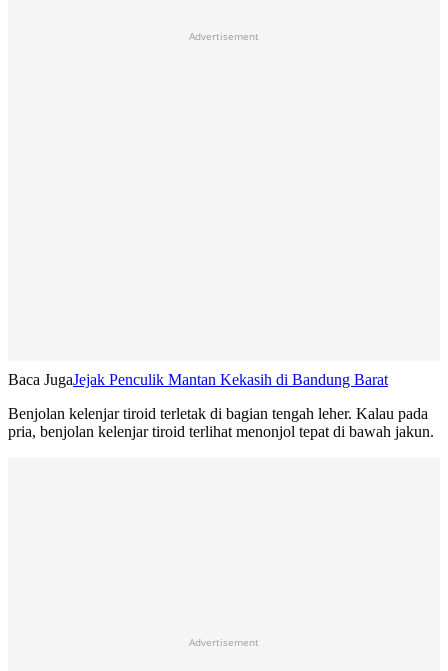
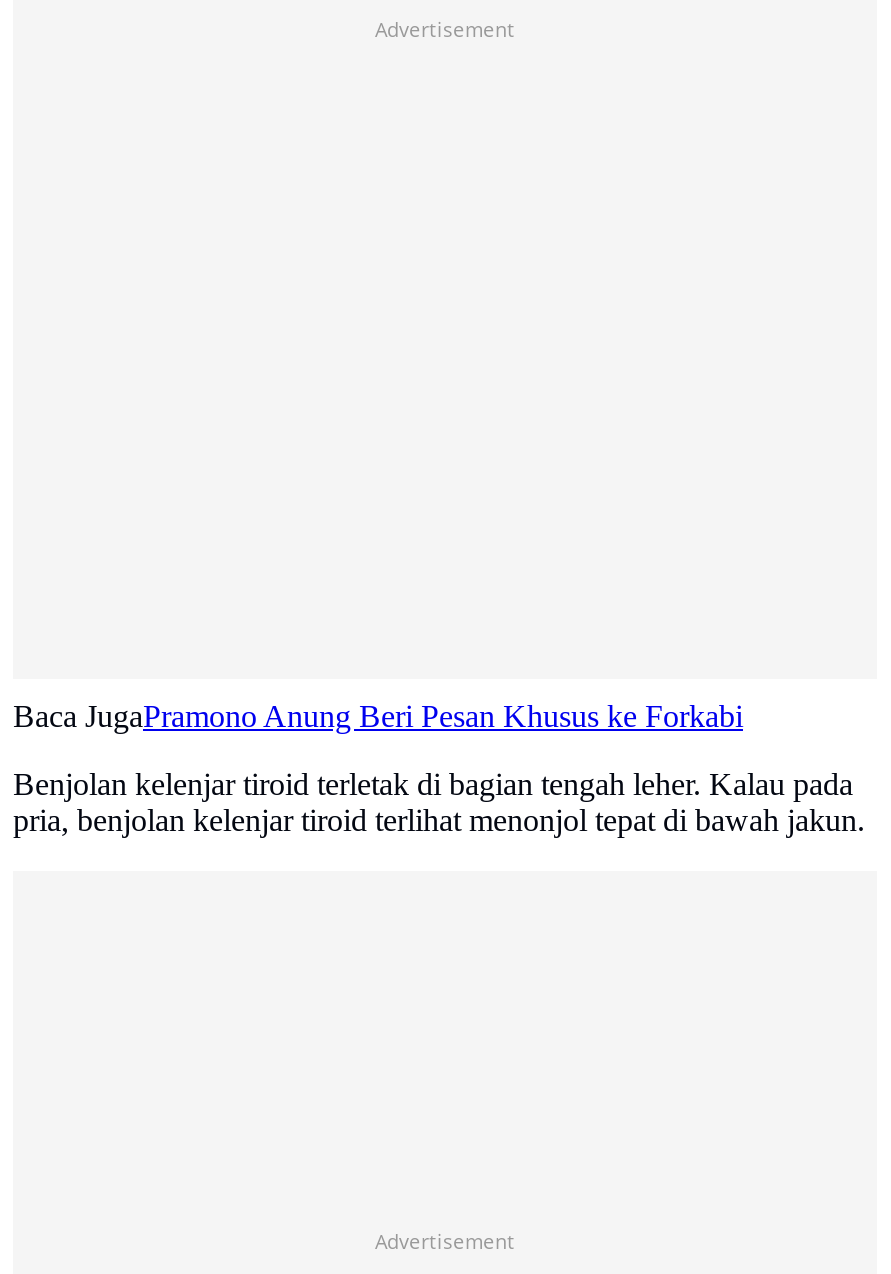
[8,371,388,388] Baca JugaJejak Penculik Mantan Kekasih di Bandung Barat -> [13,700,743,734] Baca JugaPramono Anung Beri Pesan Khusus ke Forkabi

